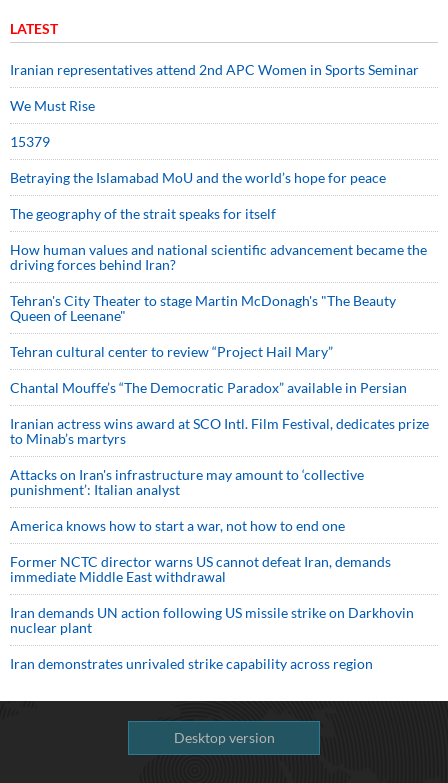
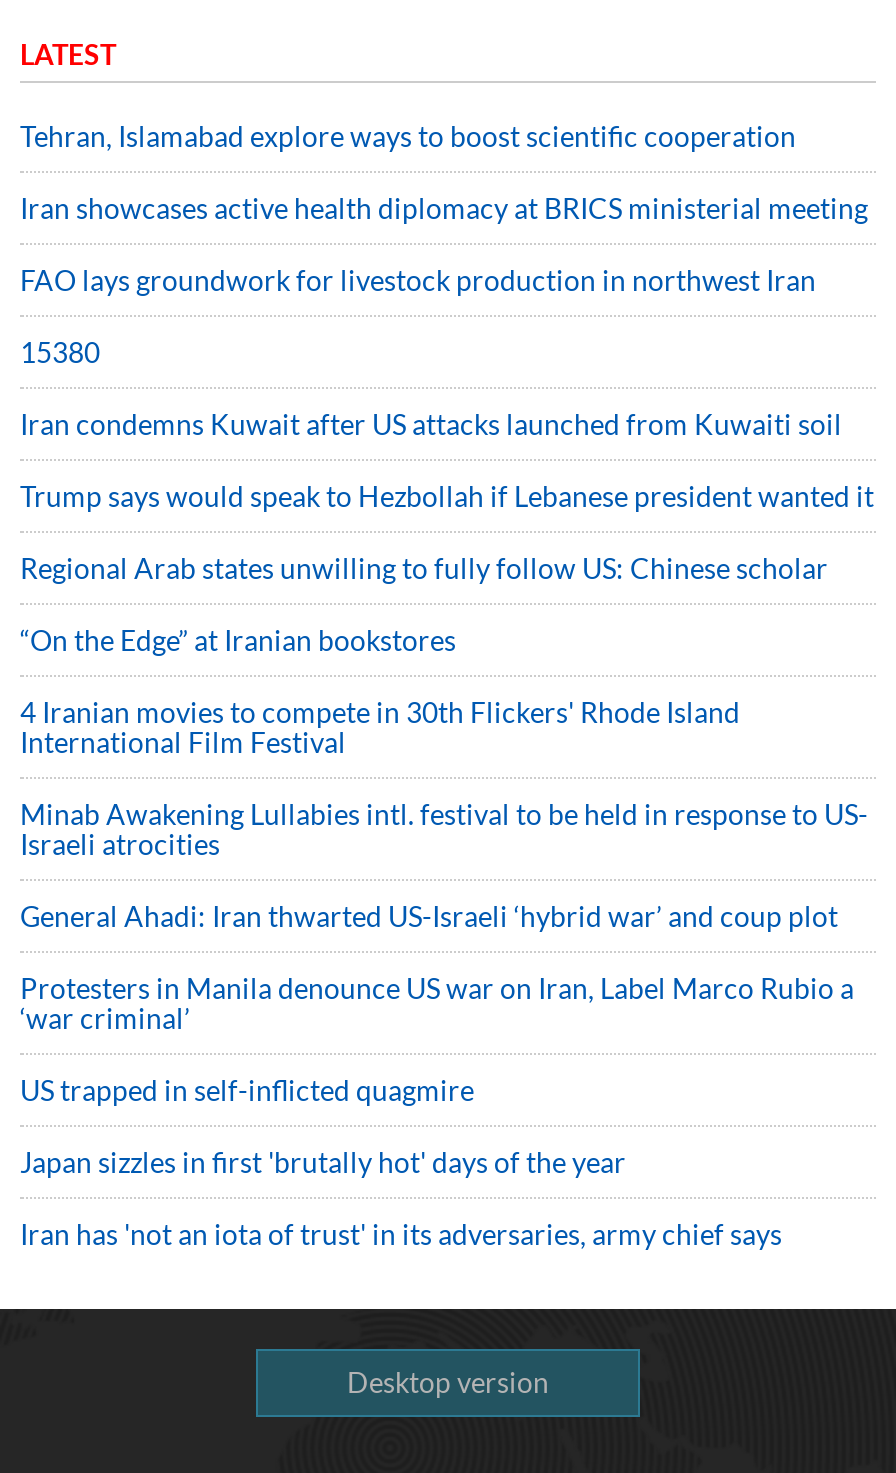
[10,61,419,78] Iranian representatives attend 2nd APC Women in Sports Seminar -> [20,120,796,154] Tehran, Islamabad explore ways to boost scientific cooperation
[10,97,95,114] We Must Rise -> [20,192,868,226] Iran showcases active health diplomacy at BRICS ministerial meeting
[10,133,50,150] 15379 -> [20,264,816,298] FAO lays groundwork for livestock production in northwest Iran
[10,169,386,186] Betraying the Islamabad MoU and the world’s hope for peace -> [20,336,100,370] 15380
[10,205,276,222] The geography of the strait speaks for itself -> [20,408,842,442] Iran condemns Kuwait after US attacks launched from Kuwaiti soil
[10,241,427,273] How human values and national scientific advancement became the | driving forces behind Iran? -> [20,480,874,514] Trump says would speak to Hezbollah if Lebanese president wanted it
[10,292,396,324] Tehran's City Theater to stage Martin McDonagh's "The Beauty | Queen of Leenane" -> [20,552,828,586] Regional Arab states unwilling to fully follow US: Chinese scholar
[10,343,333,360] Tehran cultural center to review “Project Hail Mary” -> [20,624,456,658] “On the Edge” at Iranian bookstores
[10,379,407,396] Chantal Mouffe’s “The Democratic Paradox” available in Persian -> [20,696,740,760] 4 Iranian movies to compete in 30th Flickers' Rhode Island | International Film Festival
[10,415,429,447] Iranian actress wins award at SCO Intl. Film Festival, dedicates prize | to Minab’s martyrs -> [20,798,868,862] Minab Awakening Lullabies intl. festival to be held in response to US- | Israeli atrocities
[10,466,364,498] Attacks on Iran's infrastructure may amount to ‘collective | punishment’: Italian analyst -> [20,900,838,934] General Ahadi: Iran thwarted US-Israeli ‘hybrid war’ and coup plot
[10,517,345,534] America knows how to start a war, not how to end one -> [20,972,854,1036] Protesters in Manila denounce US war on Iran, Label Marco Rubio a | ‘war criminal’
[10,553,391,585] Former NCTC director warns US cannot defeat Iran, demands | immediate Middle East withdrawal -> [20,1074,480,1108] US trapped in self-inflicted quagmire
[10,604,414,636] Iran demands UN action following US missile strike on Darkhovin | nuclear plant -> [20,1146,626,1180] Japan sizzles in first 'brutally hot' days of the year
[10,655,373,672] Iran demonstrates unrivaled strike capability across region -> [20,1218,788,1252] Iran has 'not an iota of trust' in its adversaries, army chief says

